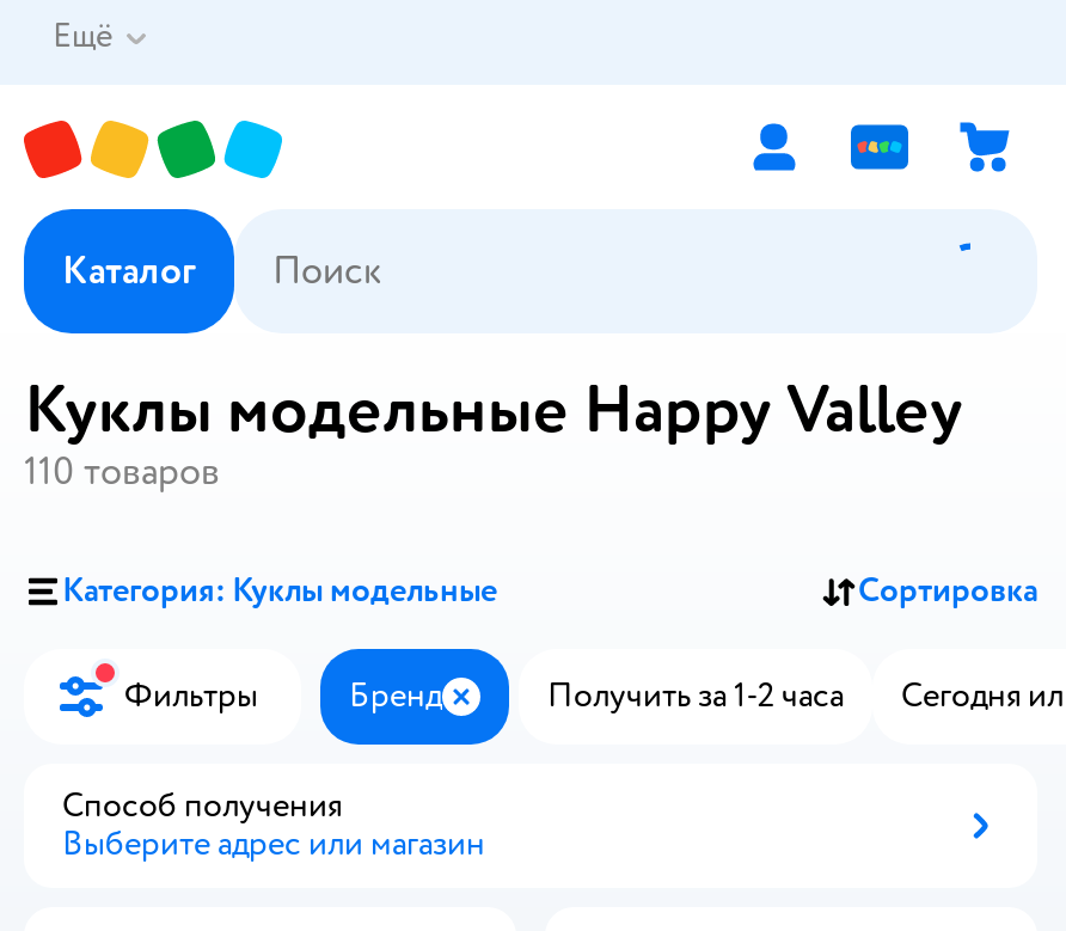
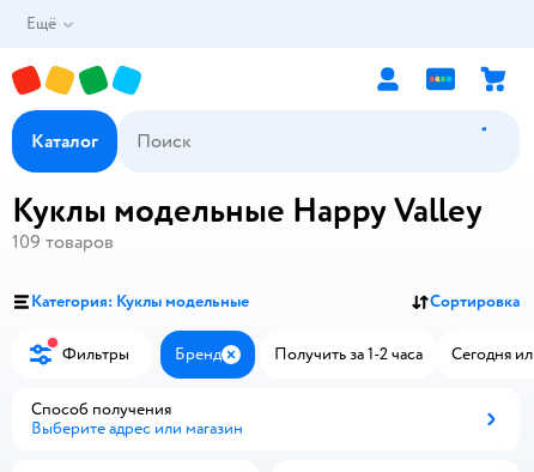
[24,448,220,496] 110 товаров -> [12,230,114,254] 109 товаров

